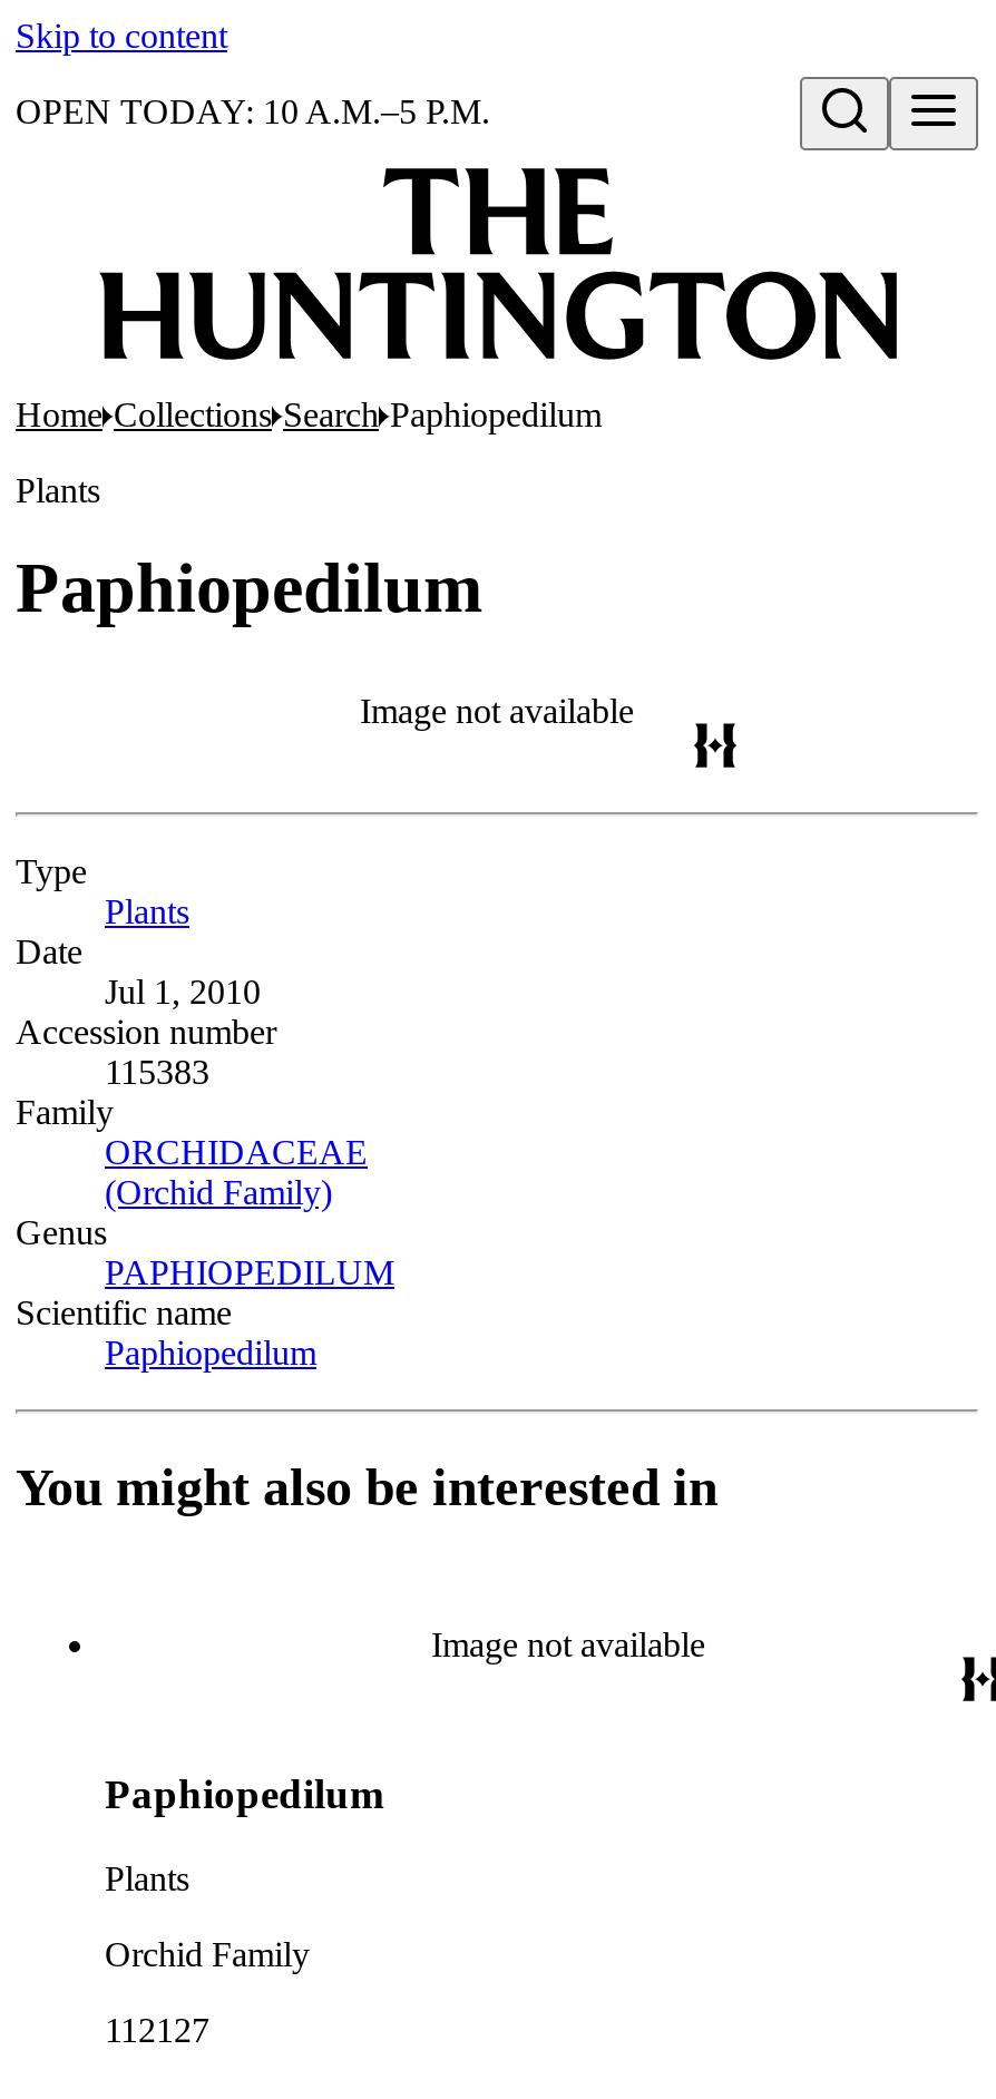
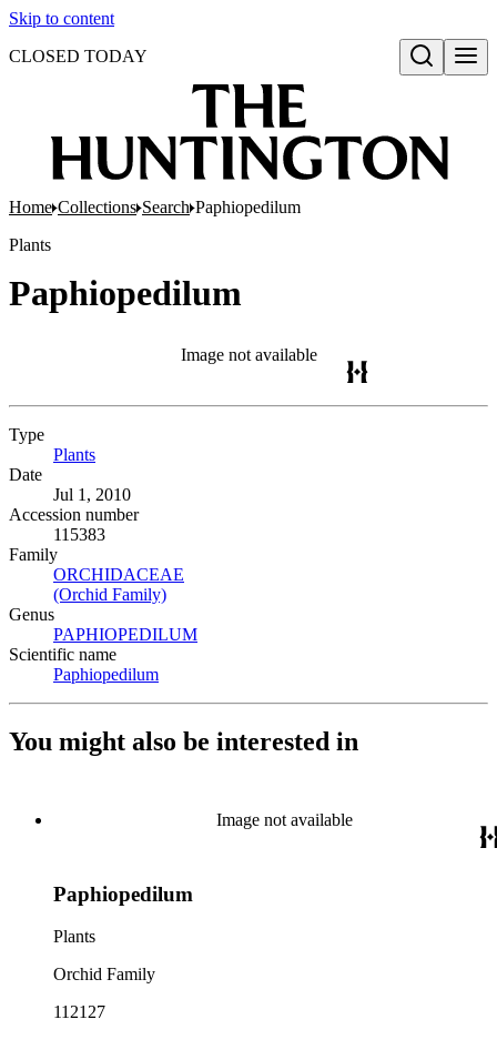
[16,92,490,130] OPEN TODAY: 10 A.M.–5 P.M. -> [9,47,148,65] CLOSED TODAY

